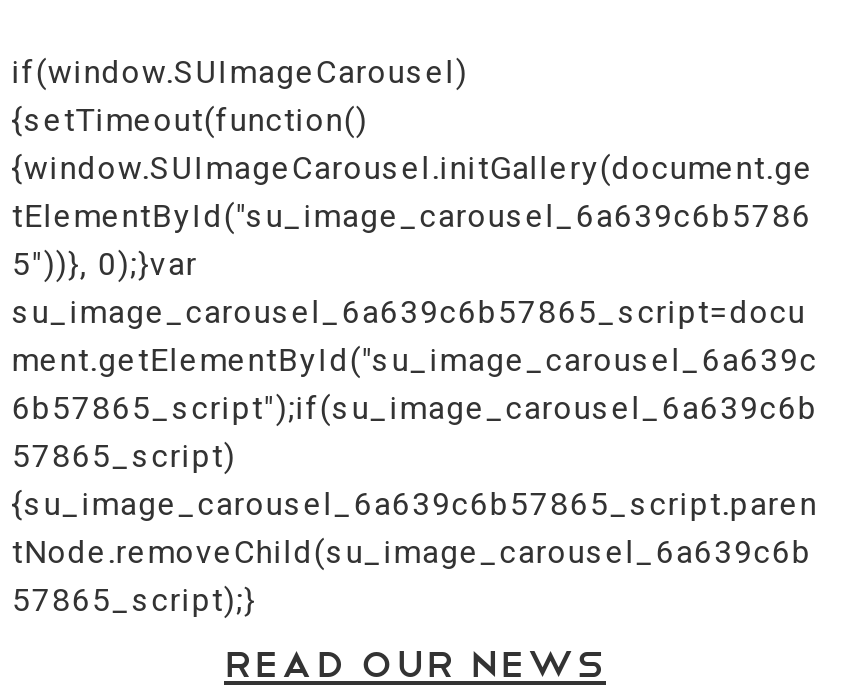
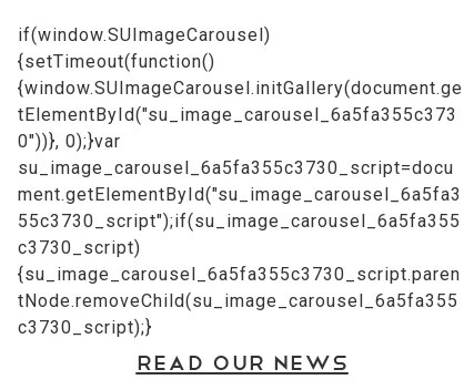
[12,197,818,619] tElementById("su_image_carousel_6a639c6b5786 | 5"))}, 0);}var | su_image_carousel_6a639c6b57865_script=docu | ment.getElementById("su_image_carousel_6a639c | 6b57865_script");if(su_image_carousel_6a639c6b | 57865_script) | {su_image_carousel_6a639c6b57865_script.paren | tNode.removeChild(su_image_carousel_6a639c6b | 57865_script);} -> [18,104,462,338] tElementById("su_image_carousel_6a5fa355c373 | 0"))}, 0);}var | su_image_carousel_6a5fa355c3730_script=docu | ment.getElementById("su_image_carousel_6a5fa3 | 55c3730_script");if(su_image_carousel_6a5fa355 | c3730_script) | {su_image_carousel_6a5fa355c3730_script.paren | tNode.removeChild(su_image_carousel_6a5fa355 | c3730_script);}

